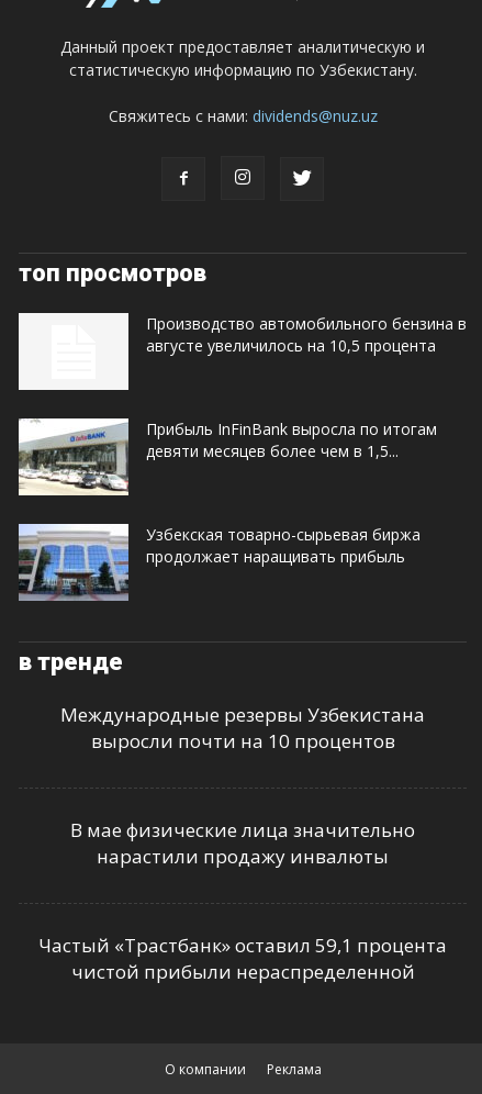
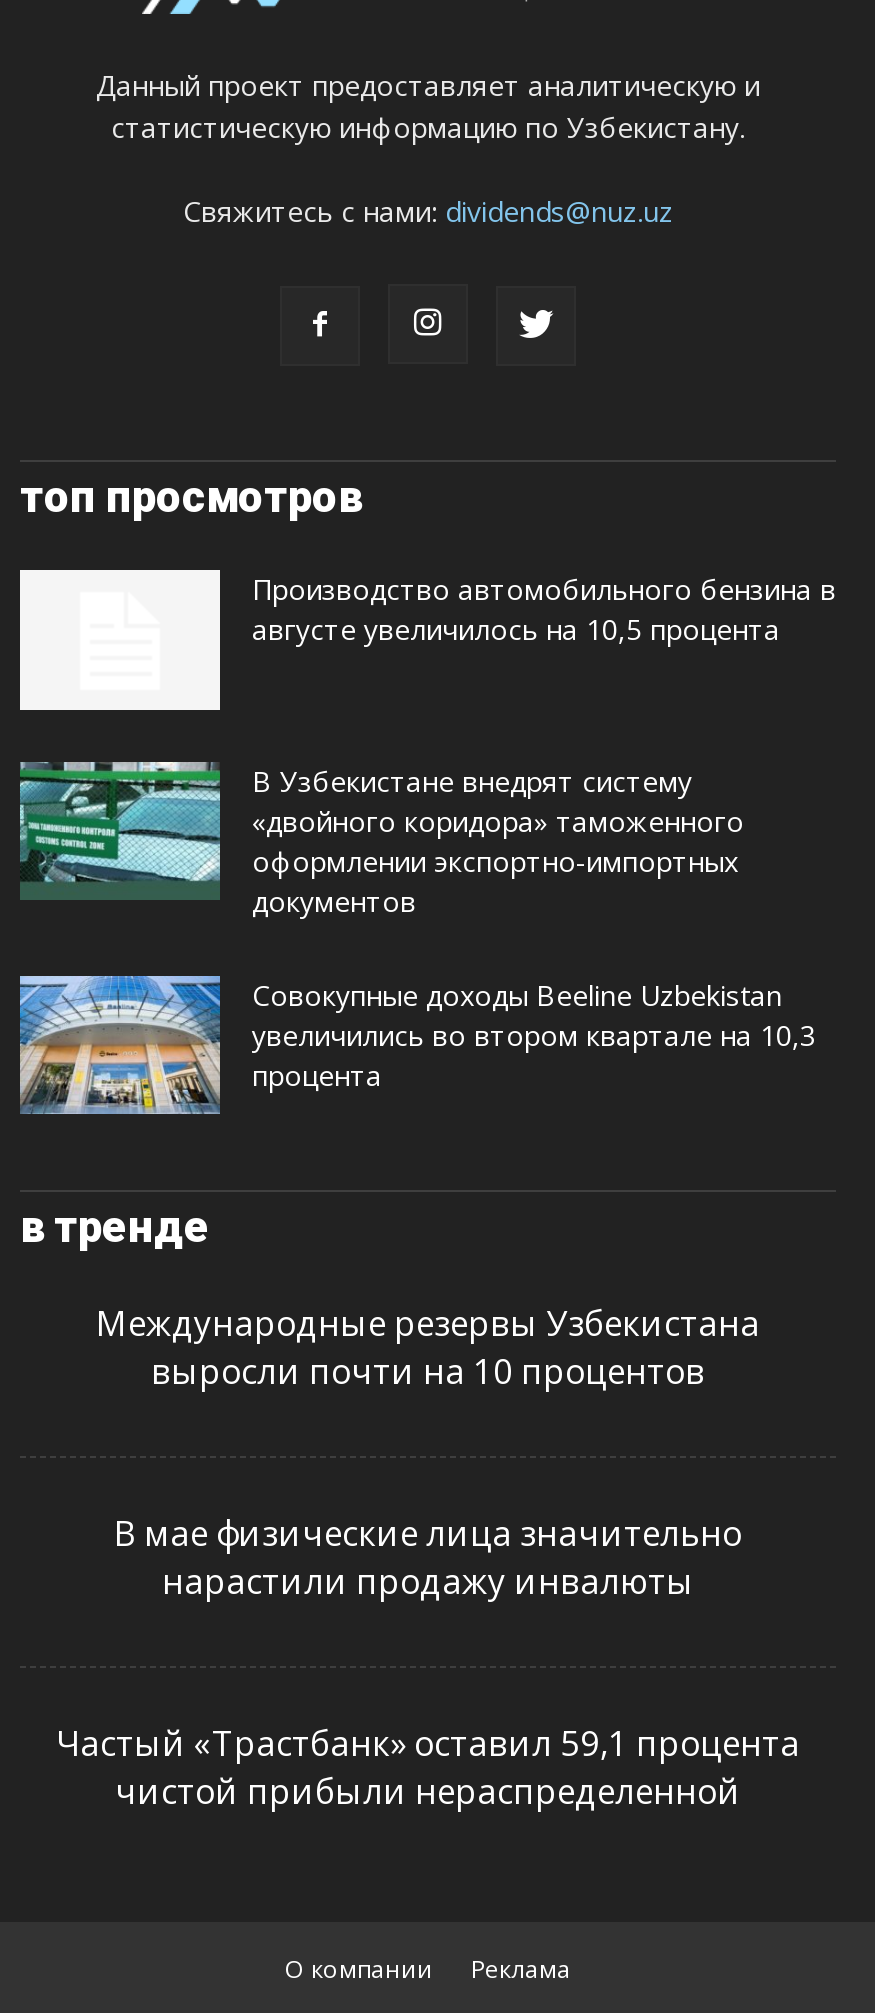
[18,417,437,496] [image] | Прибыль InFinBank выросла по итогам | девяти месяцев более чем в 1,5... -> [18,760,744,921] [image] | В Узбекистане внедрят систему | «двойного коридора» таможенного | оформлении экспортно-импортных | документов
[18,523,421,601] [image] | Узбекская товарно-сырьевая биржа | продолжает наращивать прибыль -> [18,974,816,1114] [image] | Совокупные доходы Beeline Uzbekistan | увеличились во втором квартале на 10,3 | процента

